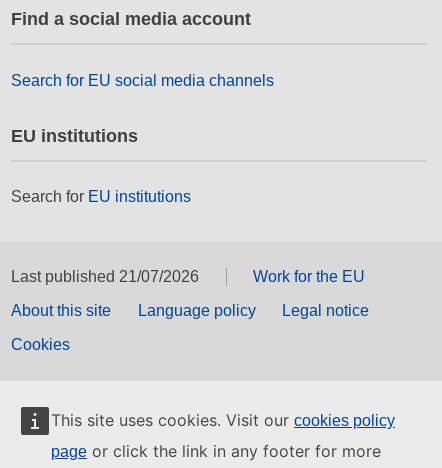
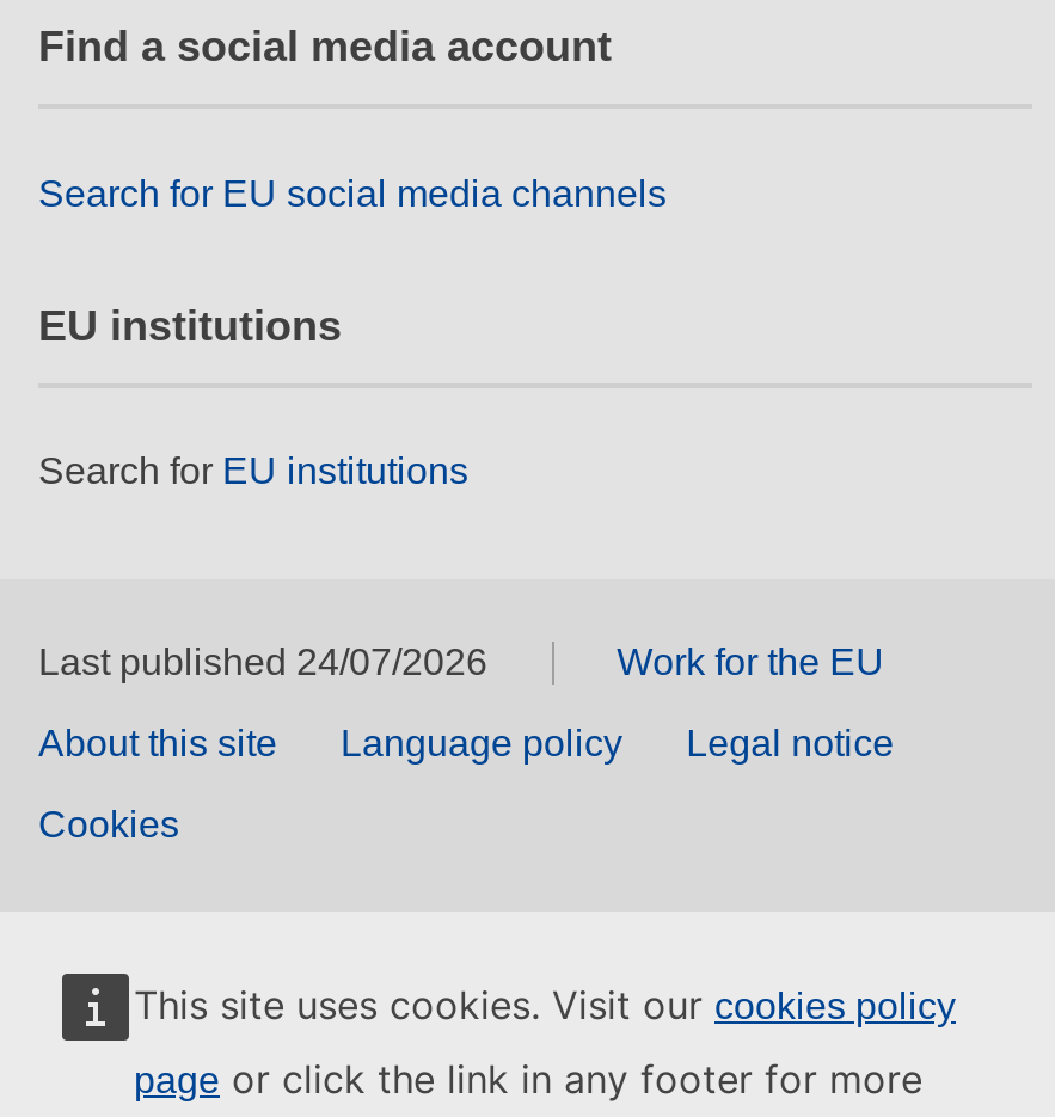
[11,268,199,285] Last published 21/07/2026 -> [38,643,487,683] Last published 24/07/2026

